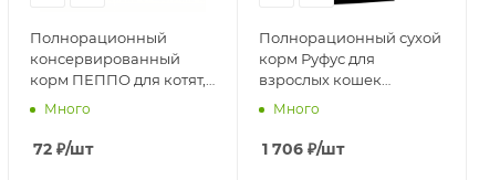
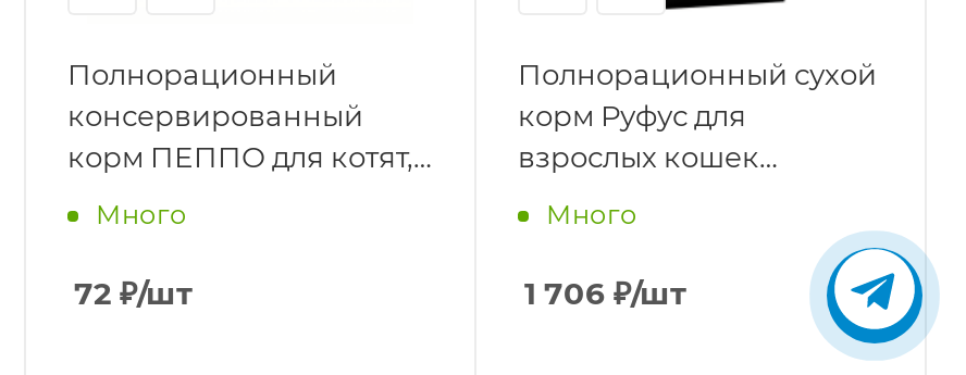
none -> [809,230,940,361] [image]

